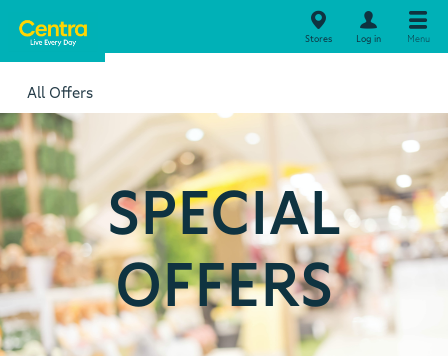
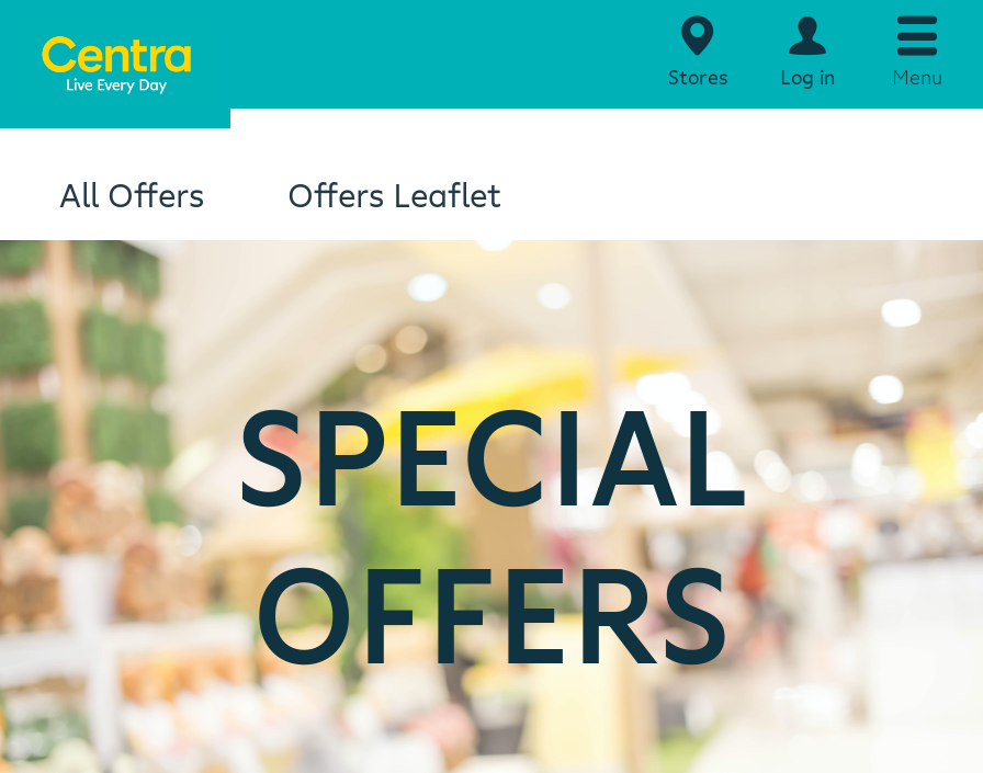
none -> [287,172,502,216] Offers Leaflet

